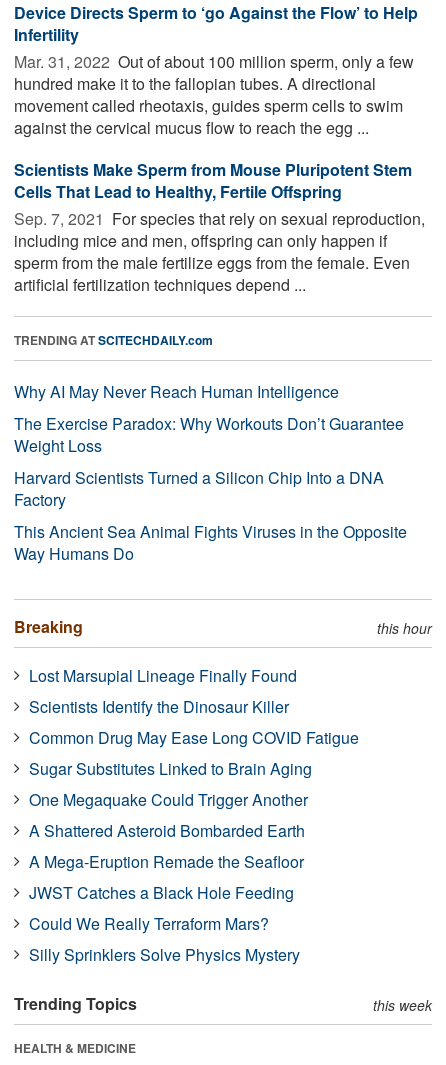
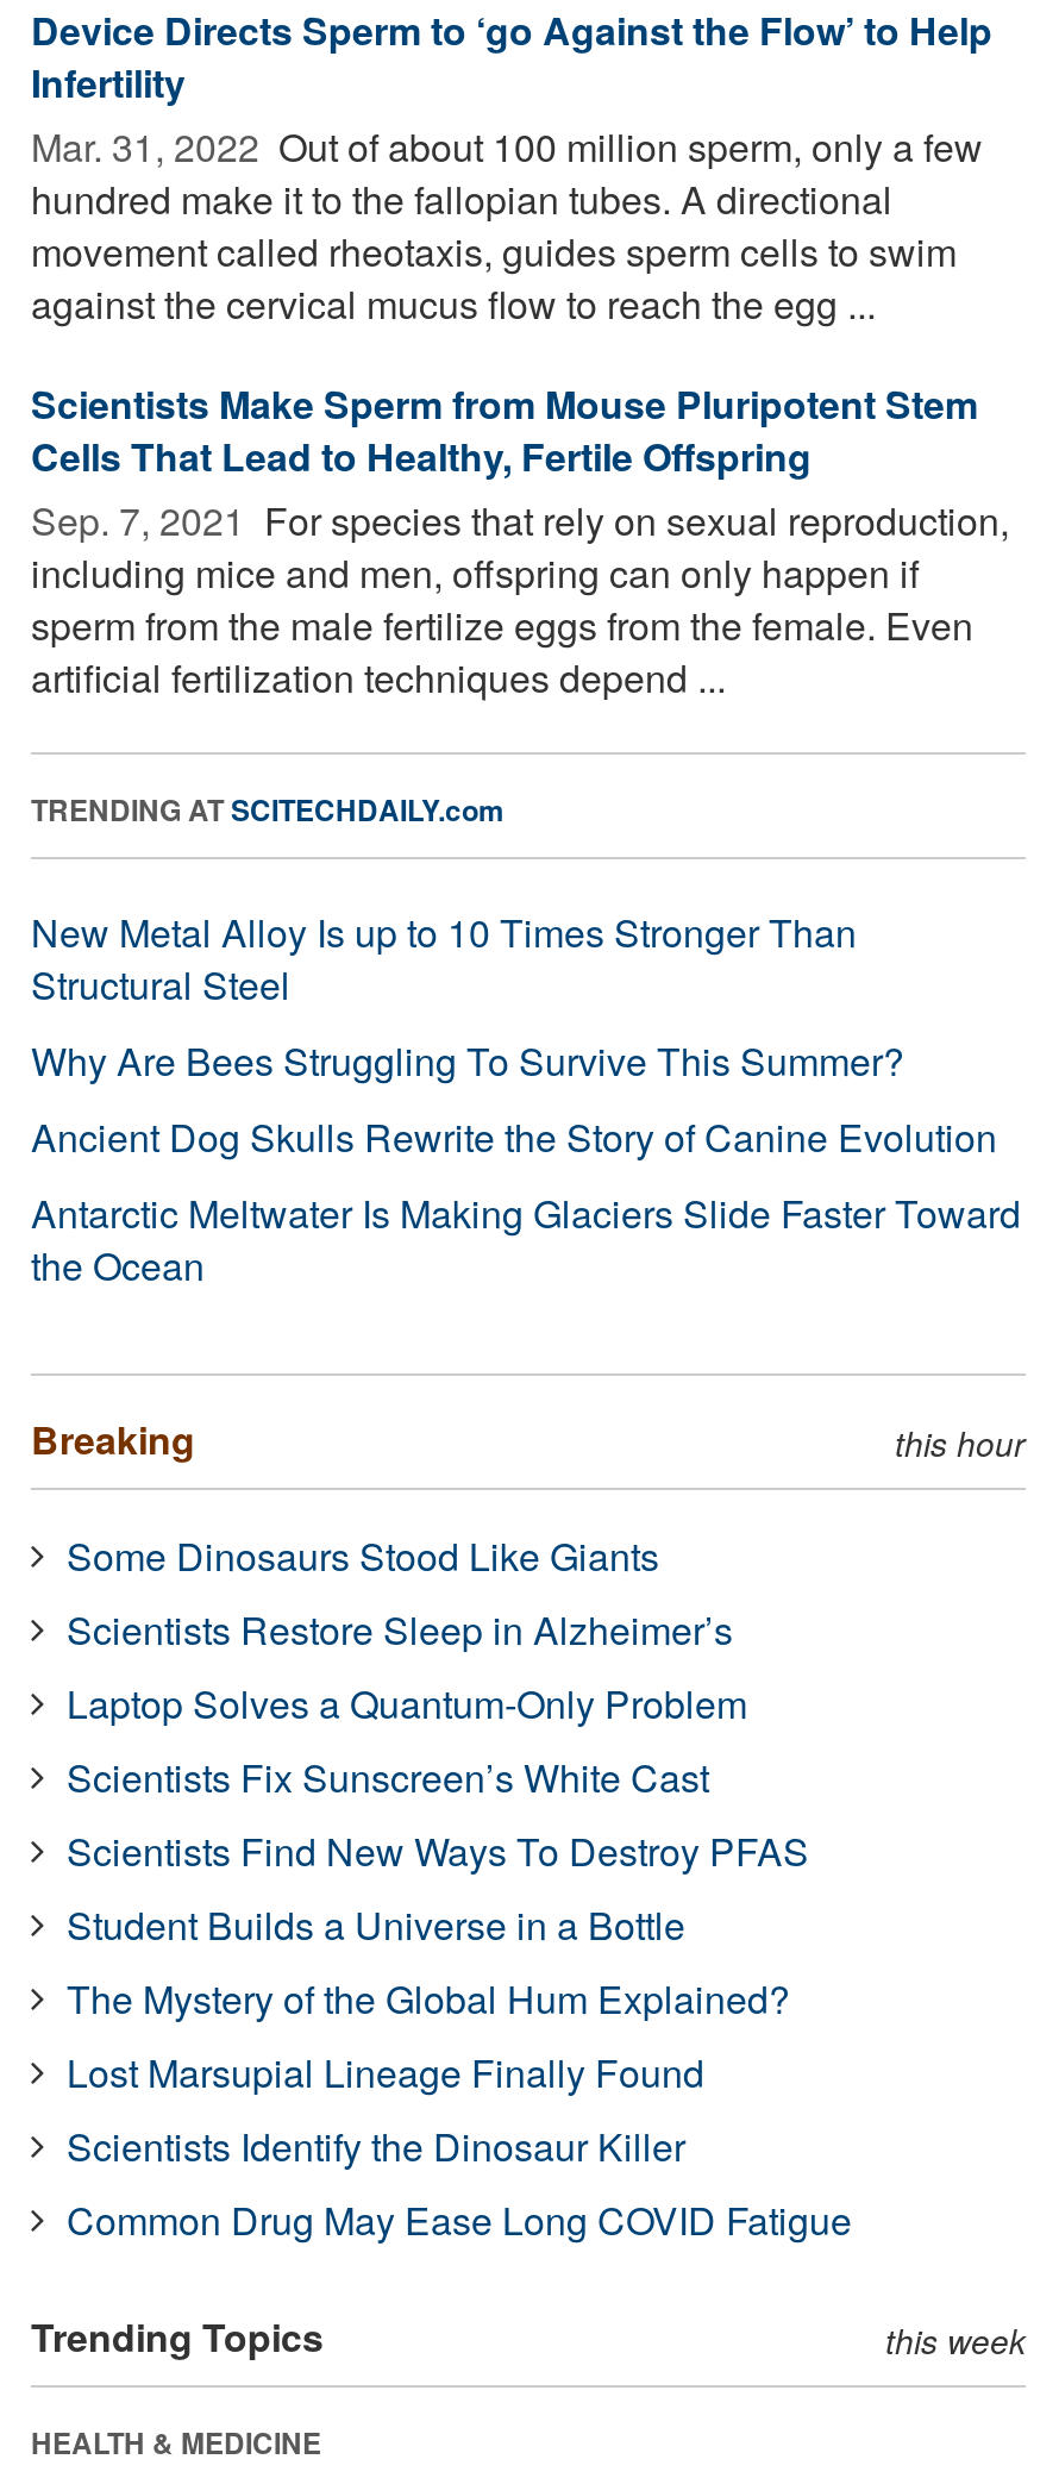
[14,380,407,565] Why AI May Never Reach Human Intelligence | The Exercise Paradox: Why Workouts Don’t Guarantee | Weight Loss | Harvard Scientists Turned a Silicon Chip Into a DNA | Factory | This Ancient Sea Animal Fights Viruses in the Opposite | Way Humans Do -> [31,904,1021,1292] New Metal Alloy Is up to 10 Times Stronger Than | Structural Steel | Why Are Bees Struggling To Survive This Summer? | Ancient Dog Skulls Rewrite the Story of Canine Evolution | Antarctic Meltwater Is Making Glaciers Slide Faster Toward | the Ocean
none -> [67,1528,809,2025] Some Dinosaurs Stood Like Giants | Scientists Restore Sleep in Alzheimer’s | Laptop Solves a Quantum-Only Problem | Scientists Fix Sunscreen’s White Cast | Scientists Find New Ways To Destroy PFAS | Student Builds a Universe in a Bottle | The Mystery of the Global Hum Explained?
moved [29,664,359,749] -> [67,2044,852,2247]: Lost Marsupial Lineage Finally Found | Scientists Identify the Dinosaur Killer | Common Drug May Ease Long COVID Fatigue
[29,757,312,966] Sugar Substitutes Linked to Brain Aging | One Megaquake Could Trigger Another | A Shattered Asteroid Bombarded Earth | A Mega-Eruption Remade the Seafloor | JWST Catches a Black Hole Feeding | Could We Really Terraform Mars? | Silly Sprinklers Solve Physics Mystery -> none

